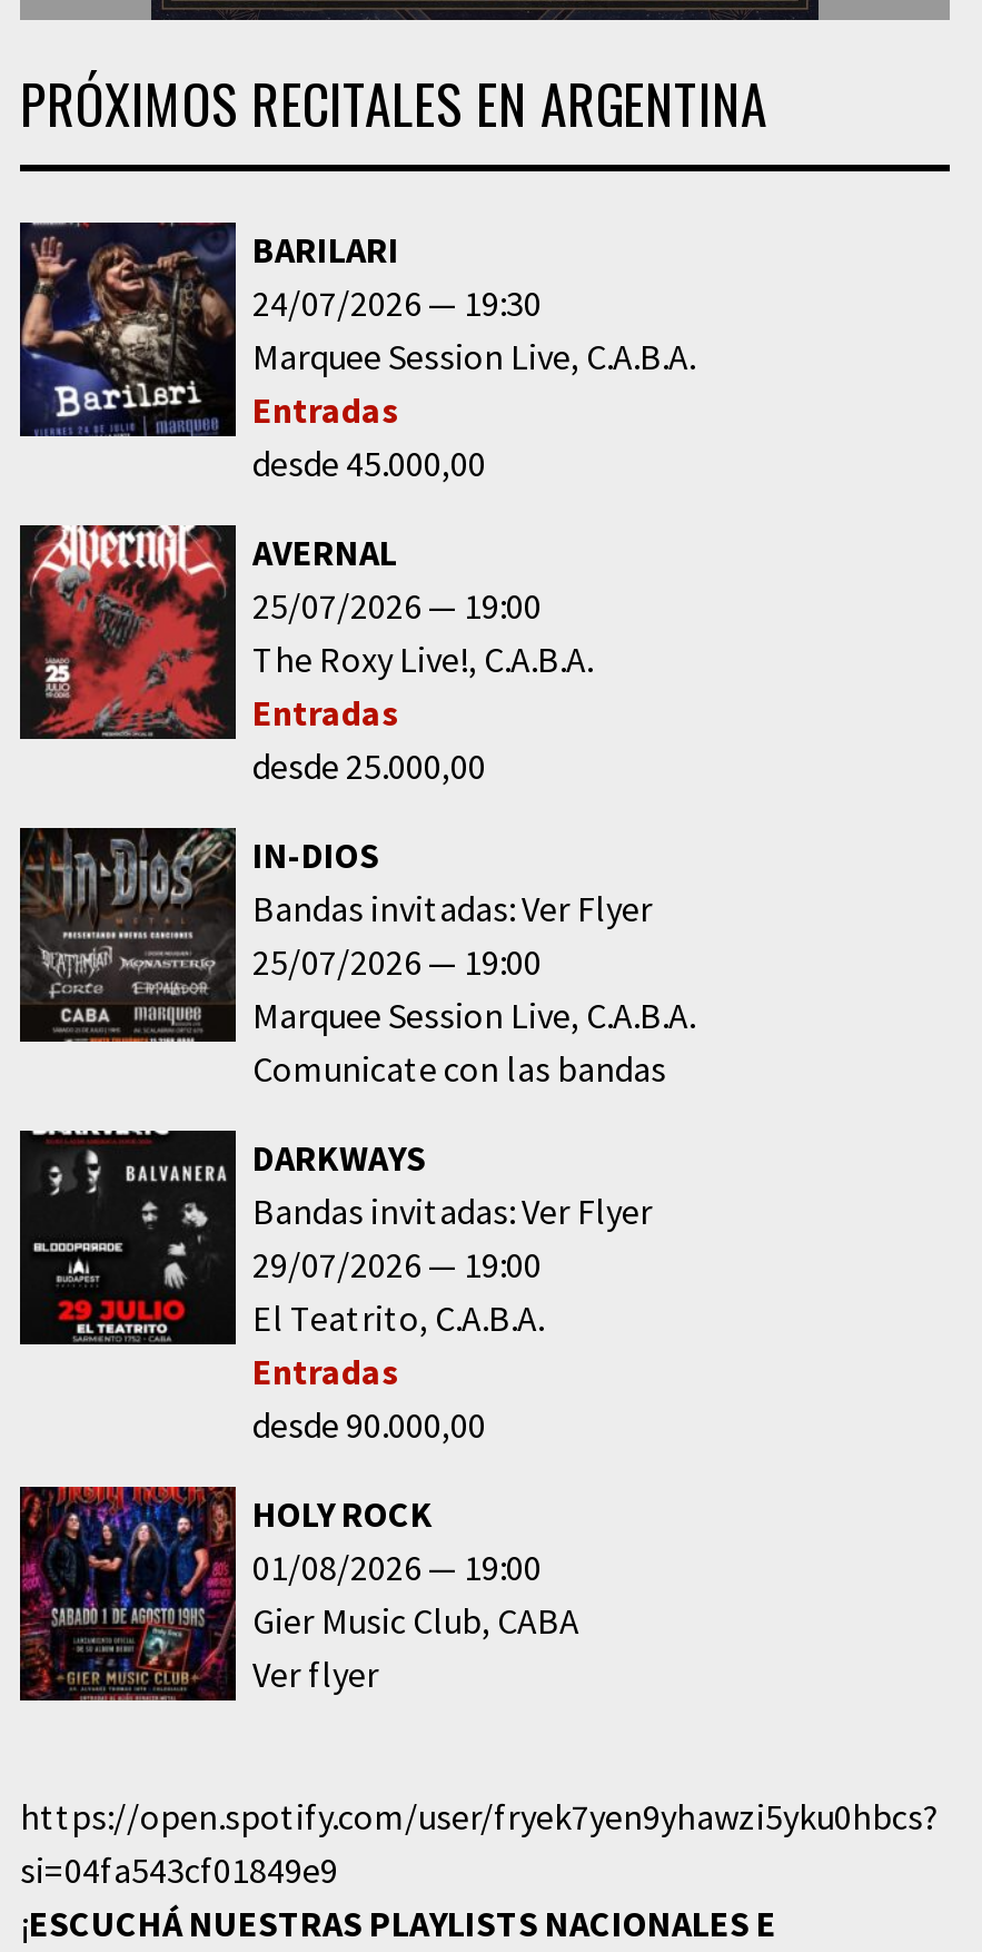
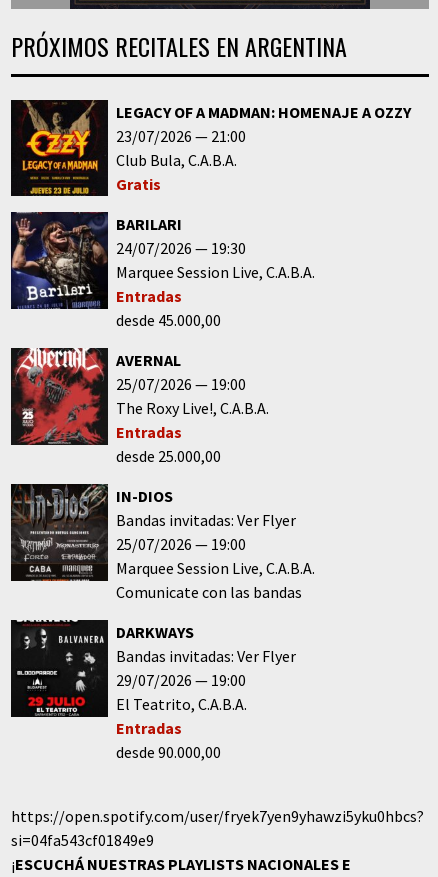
none -> [11,99,410,196] [image] | LEGACY OF A MADMAN: HOMENAJE A OZZY | 23/07/2026 | 21:00 | Club Bula C.A.B.A. | Gratis
moved [18,220,695,1446] -> [10,211,314,762]: [image] | BARILARI | 24/07/2026 | ... | Entradas | desde 90.000,00
[18,1485,579,1703] [image] | HOLY ROCK | 01/08/2026 | 19:00 | Gier Music Club CABA | Ver flyer -> none

